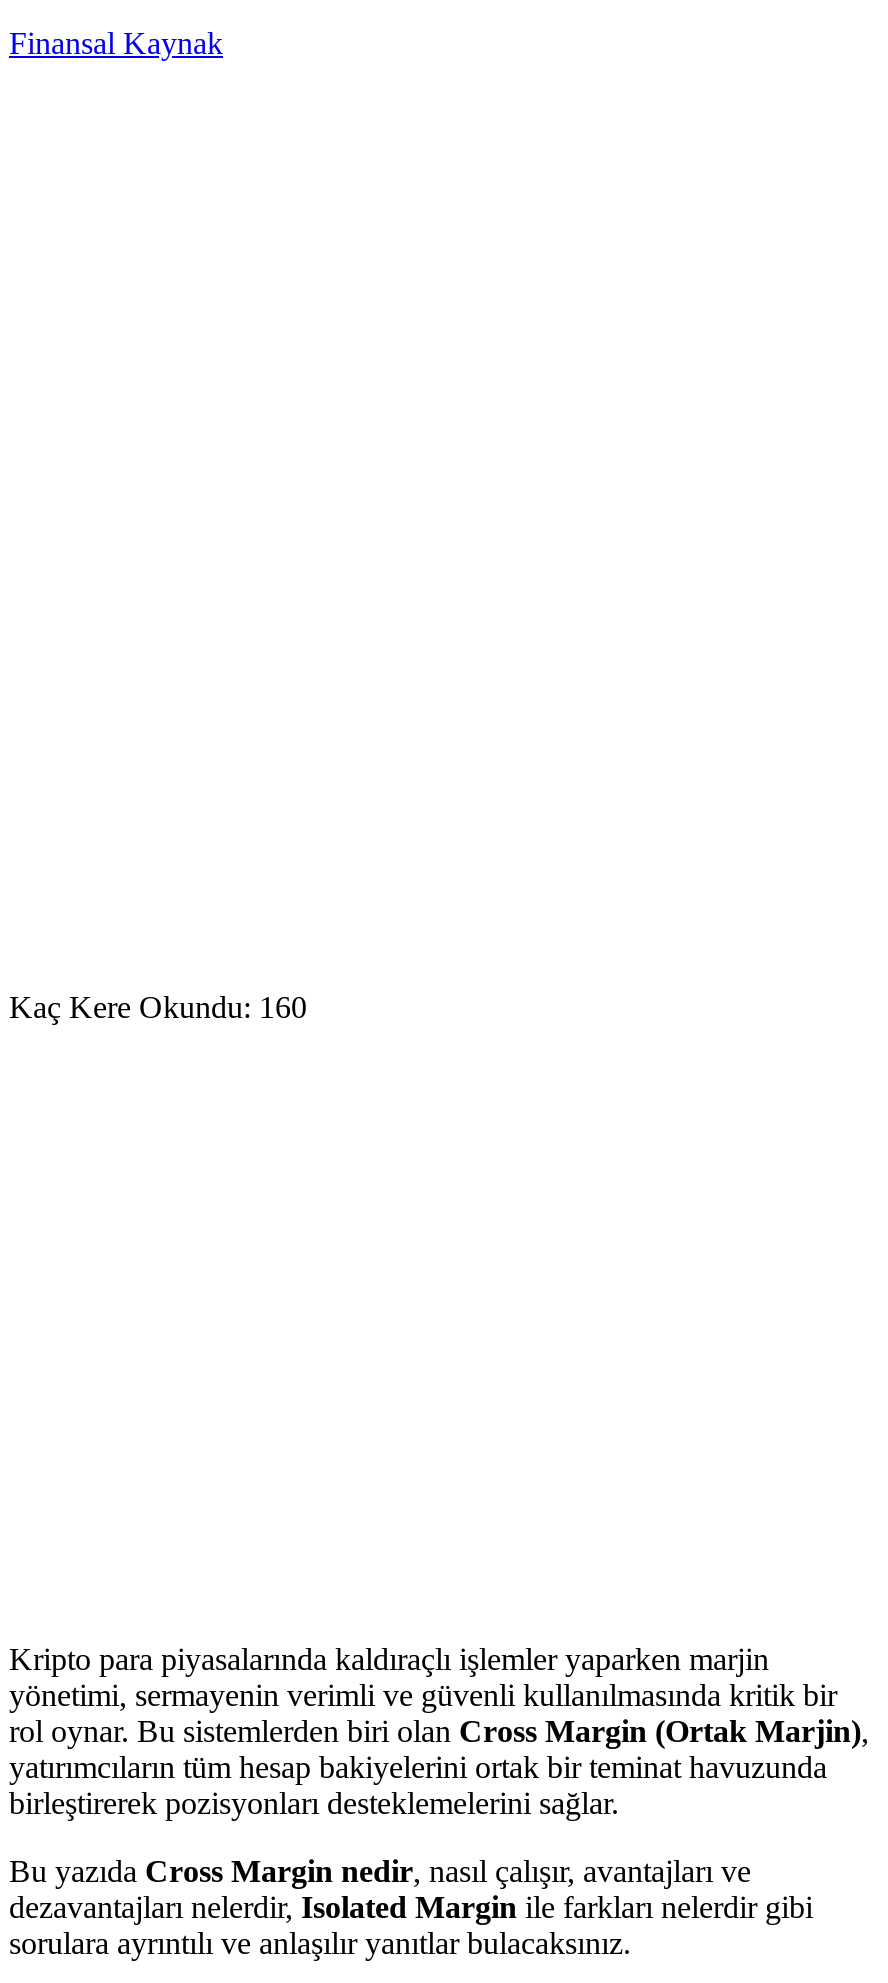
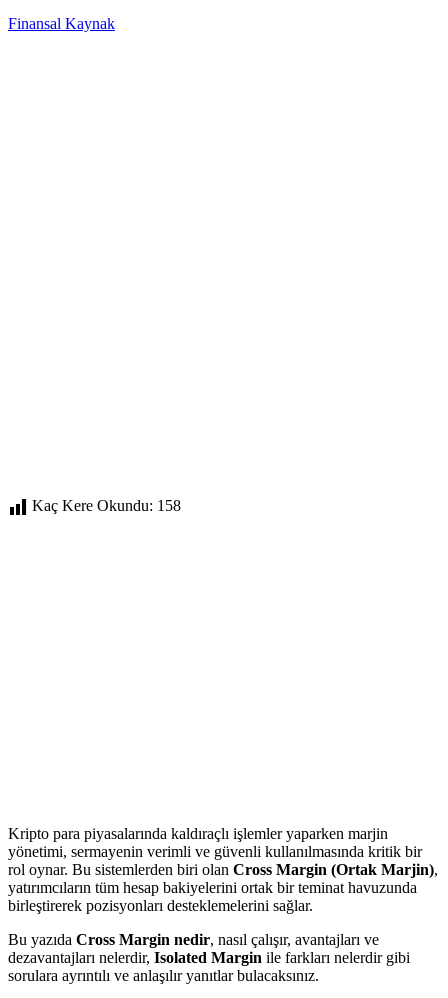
[9,990,307,1024] Kaç Kere Okundu: 160 -> [32,497,181,514] Kaç Kere Okundu: 158

